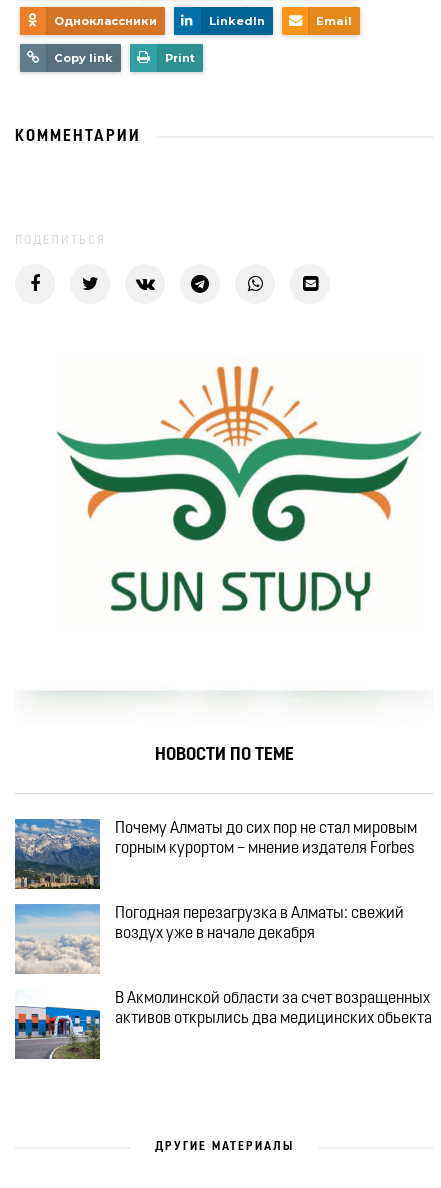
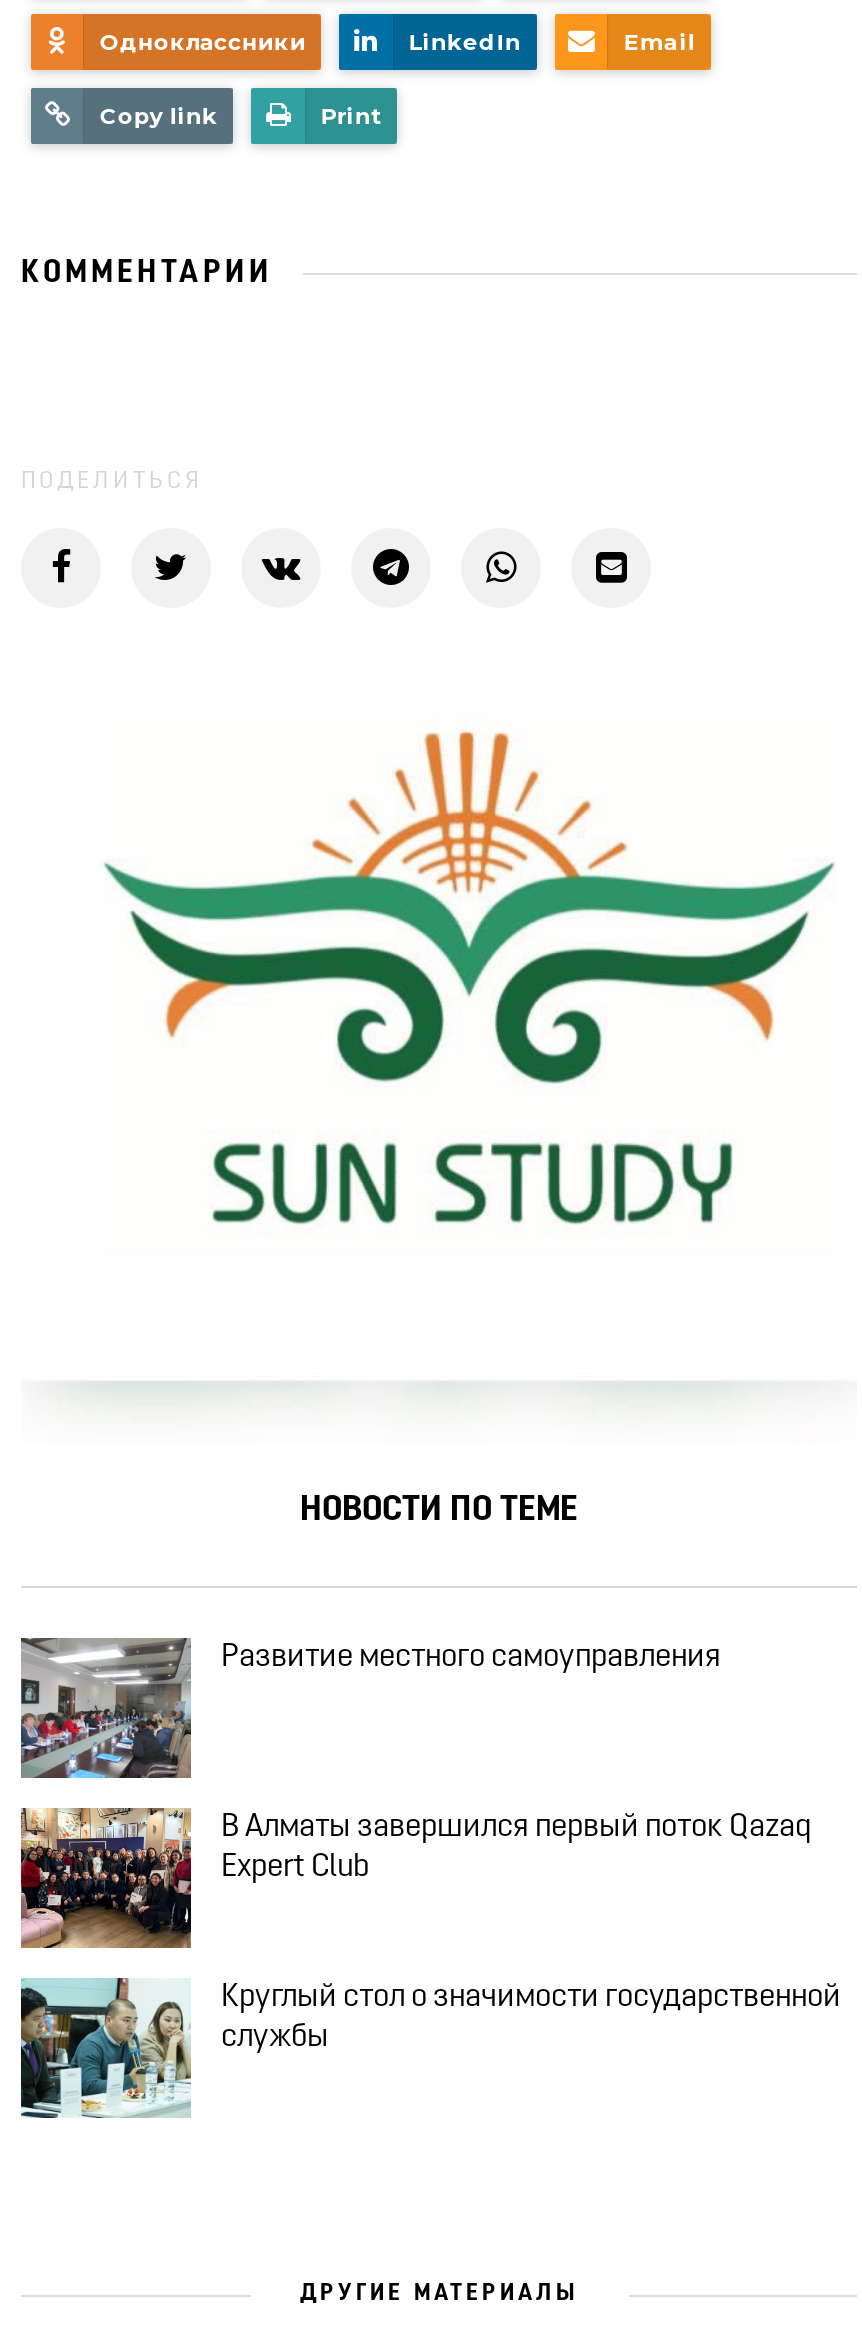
[15,818,417,890] [image] | Почему Алматы до сих пор не стал мировым | горным курортом – мнение издателя Forbes -> [21,1636,721,1780] [image] | Развитие местного самоуправления
[14,903,404,974] [image] | Погодная перезагрузка в Алматы: свежий | воздух уже в начале декабря -> [19,1806,811,1948] [image] | В Алматы завершился первый поток Qazaq | Expert Club
[14,989,432,1060] [image] | В Акмолинской области за счет возращенных | активов открылись два медицинских обьекта -> [19,1976,841,2118] [image] | Круглый стол о значимости государственной | службы

